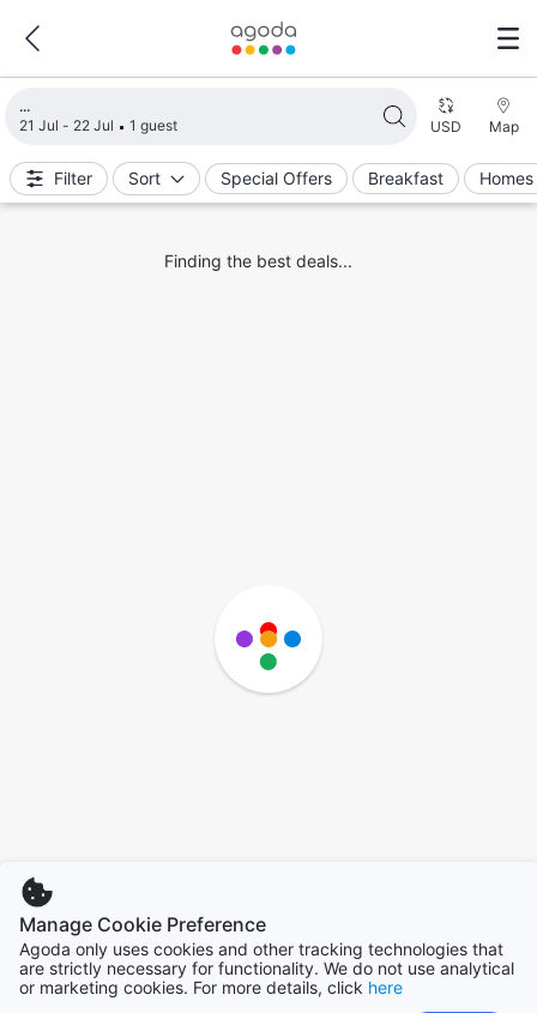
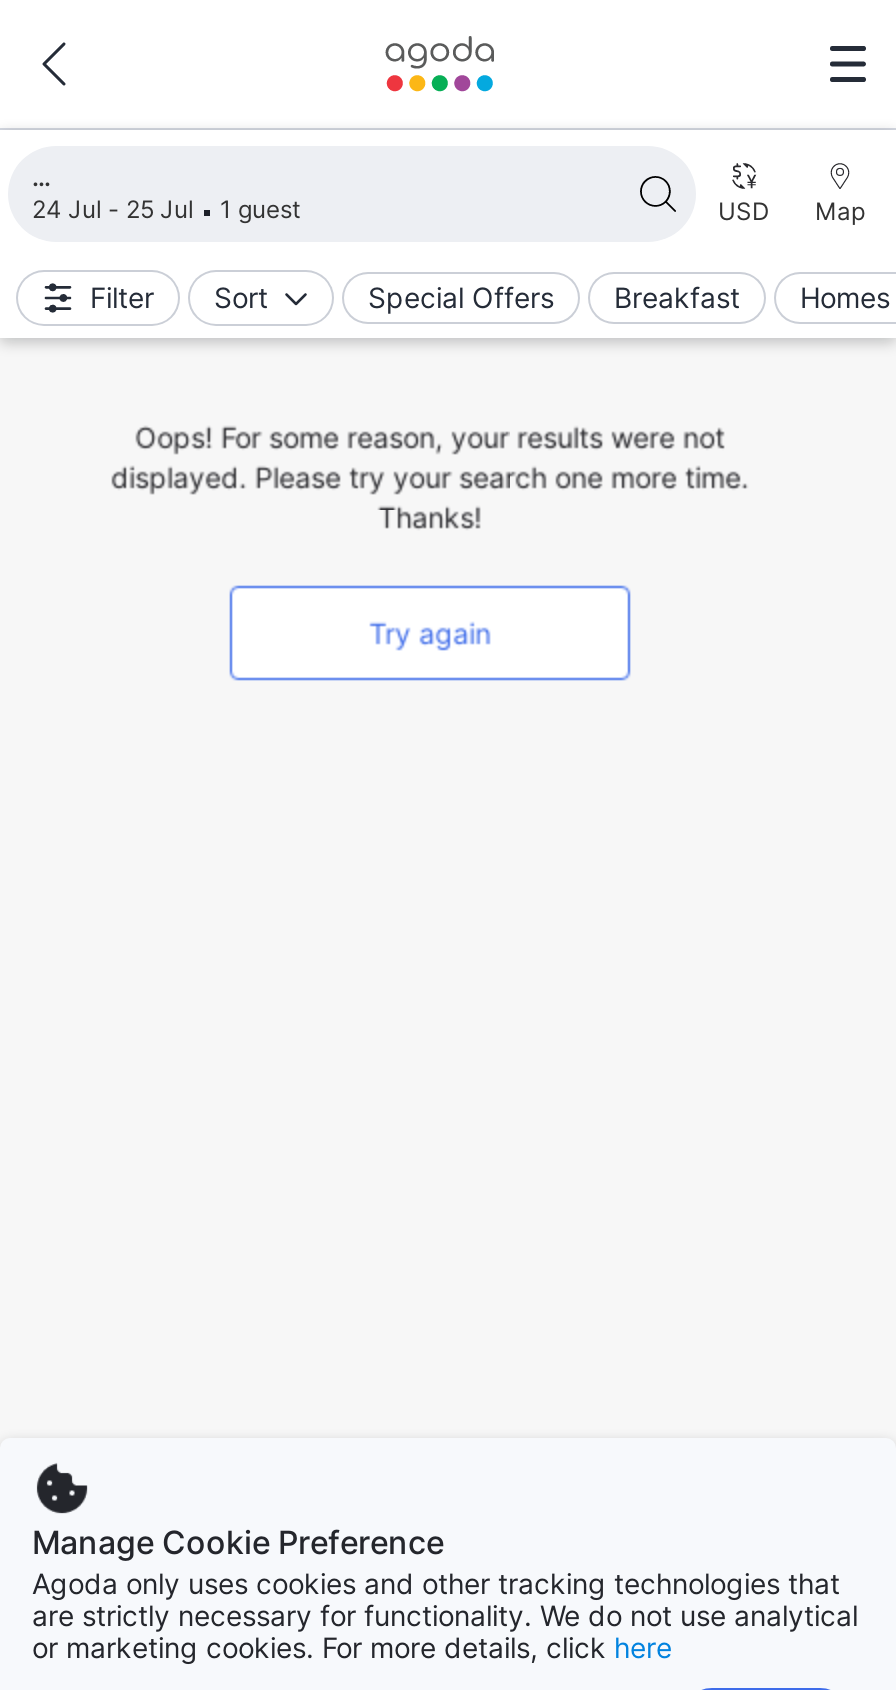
[19,116,177,134] 21 Jul - 22 Jul 1 guest -> [32,194,300,224] 24 Jul - 25 Jul 1 guest
[164,251,352,271] Finding the best deals... -> [111,420,749,650] Oops! For some reason, your results were not | displayed. Please try your search one more time. | Thanks! | Try again
[223,621,314,695] [image] -> none

